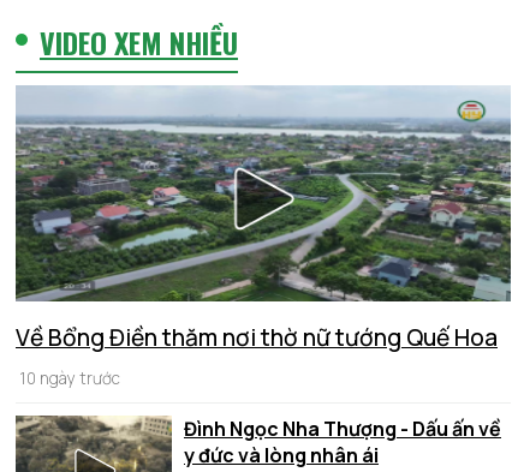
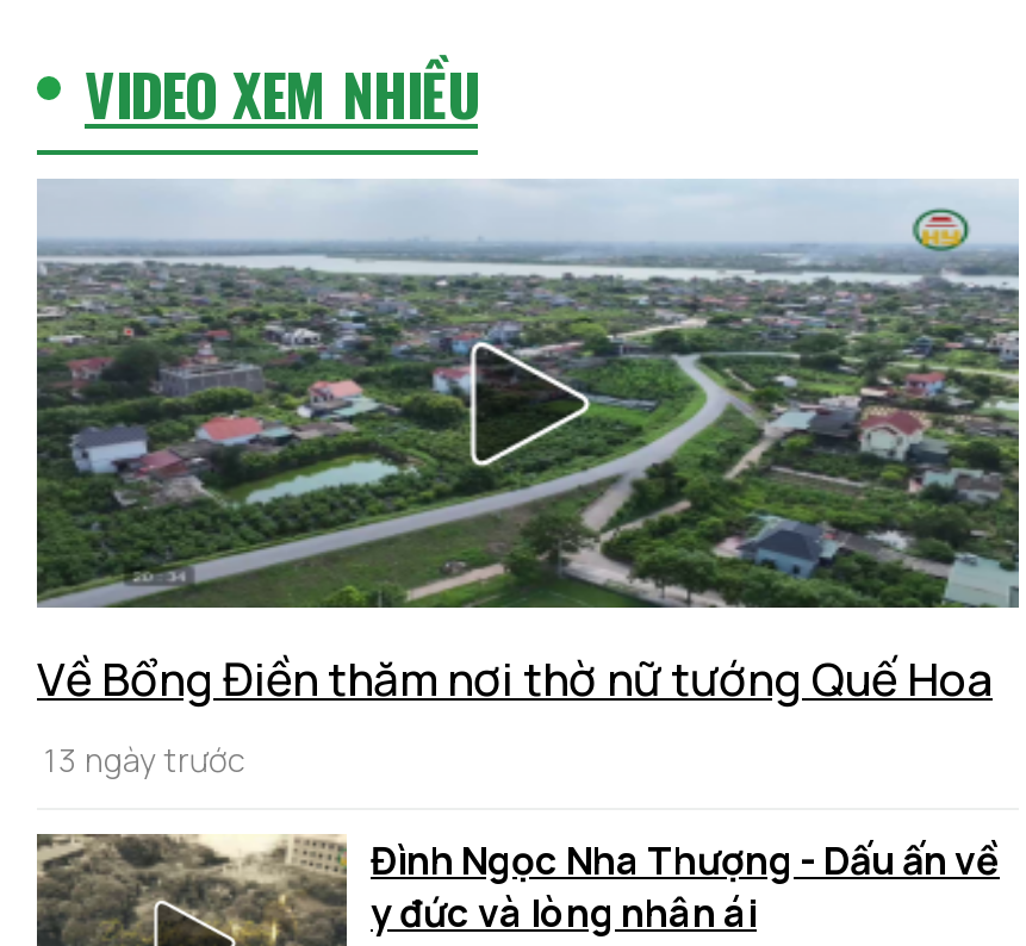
[16,367,120,389] 10 ngày trước -> [37,738,244,781] 13 ngày trước

